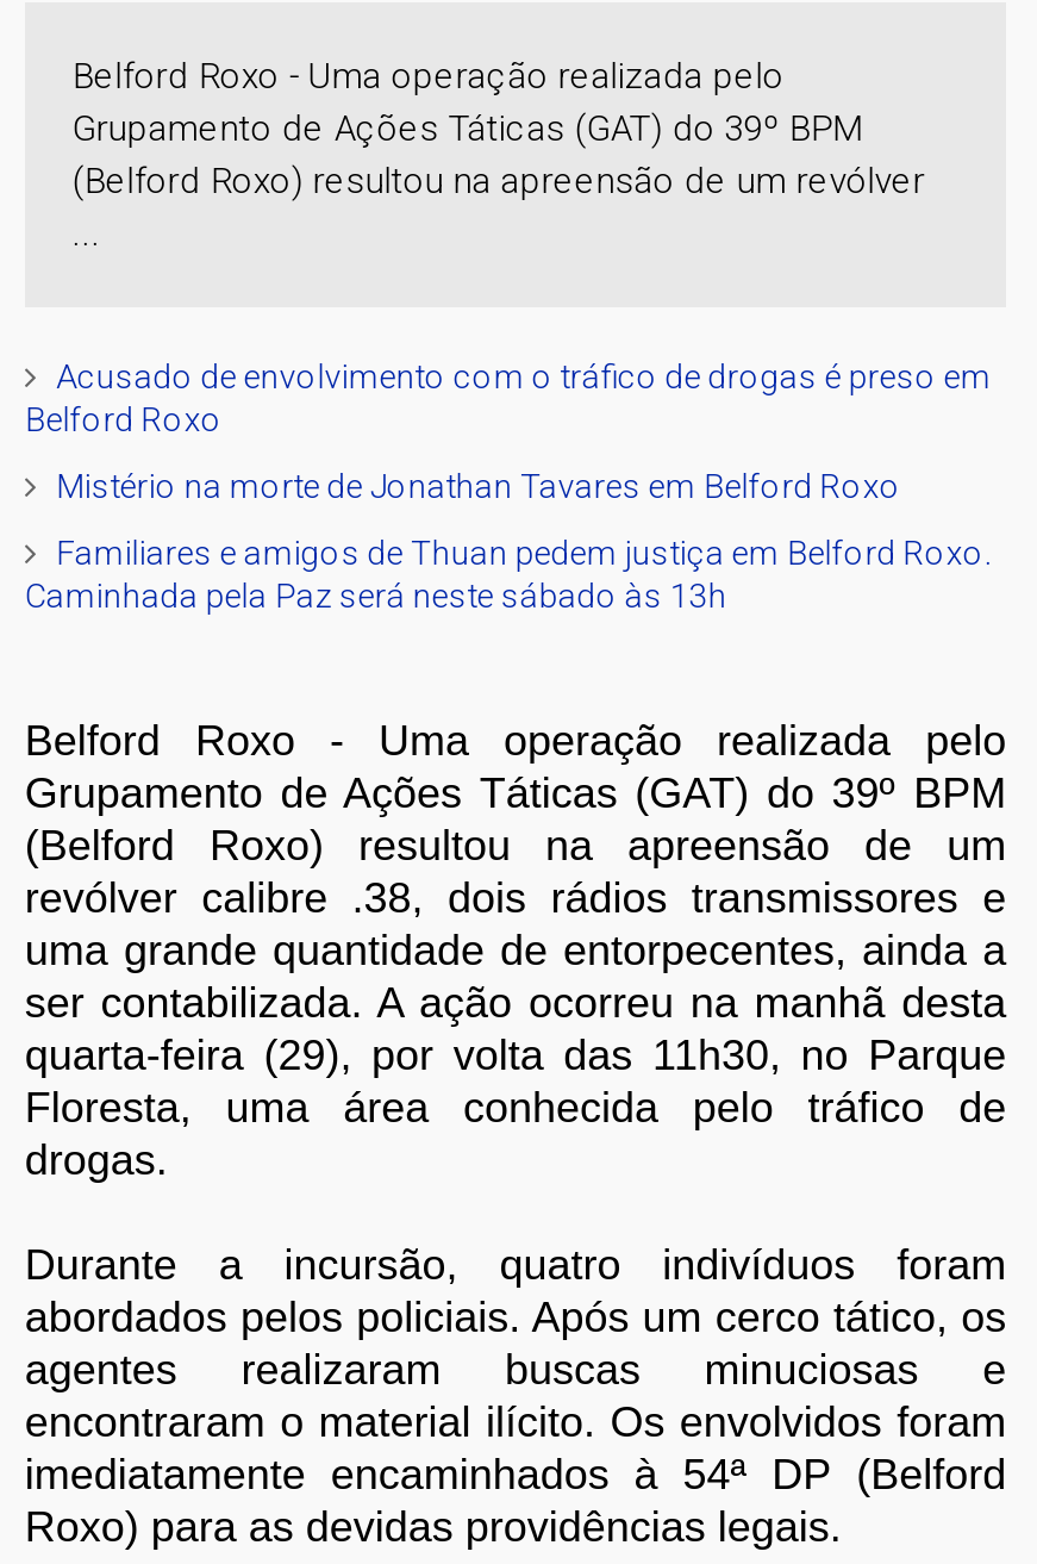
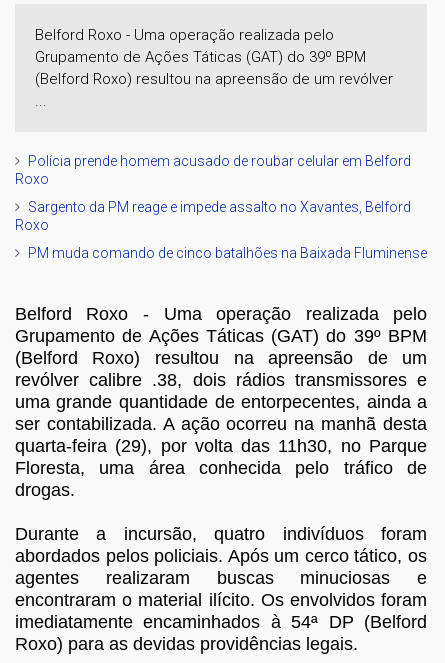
[25,358,992,439] Acusado de envolvimento com o tráfico de drogas é preso em | Belford Roxo -> [15,153,411,187] Polícia prende homem acusado de roubar celular em Belford | Roxo
[56,467,901,505] Mistério na morte de Jonathan Tavares em Belford Roxo -> [15,199,411,233] Sargento da PM reage e impede assalto no Xavantes, Belford | Roxo
[25,534,992,615] Familiares e amigos de Thuan pedem justiça em Belford Roxo. | Caminhada pela Paz será neste sábado às 13h -> [28,245,427,261] PM muda comando de cinco batalhões na Baixada Fluminense

